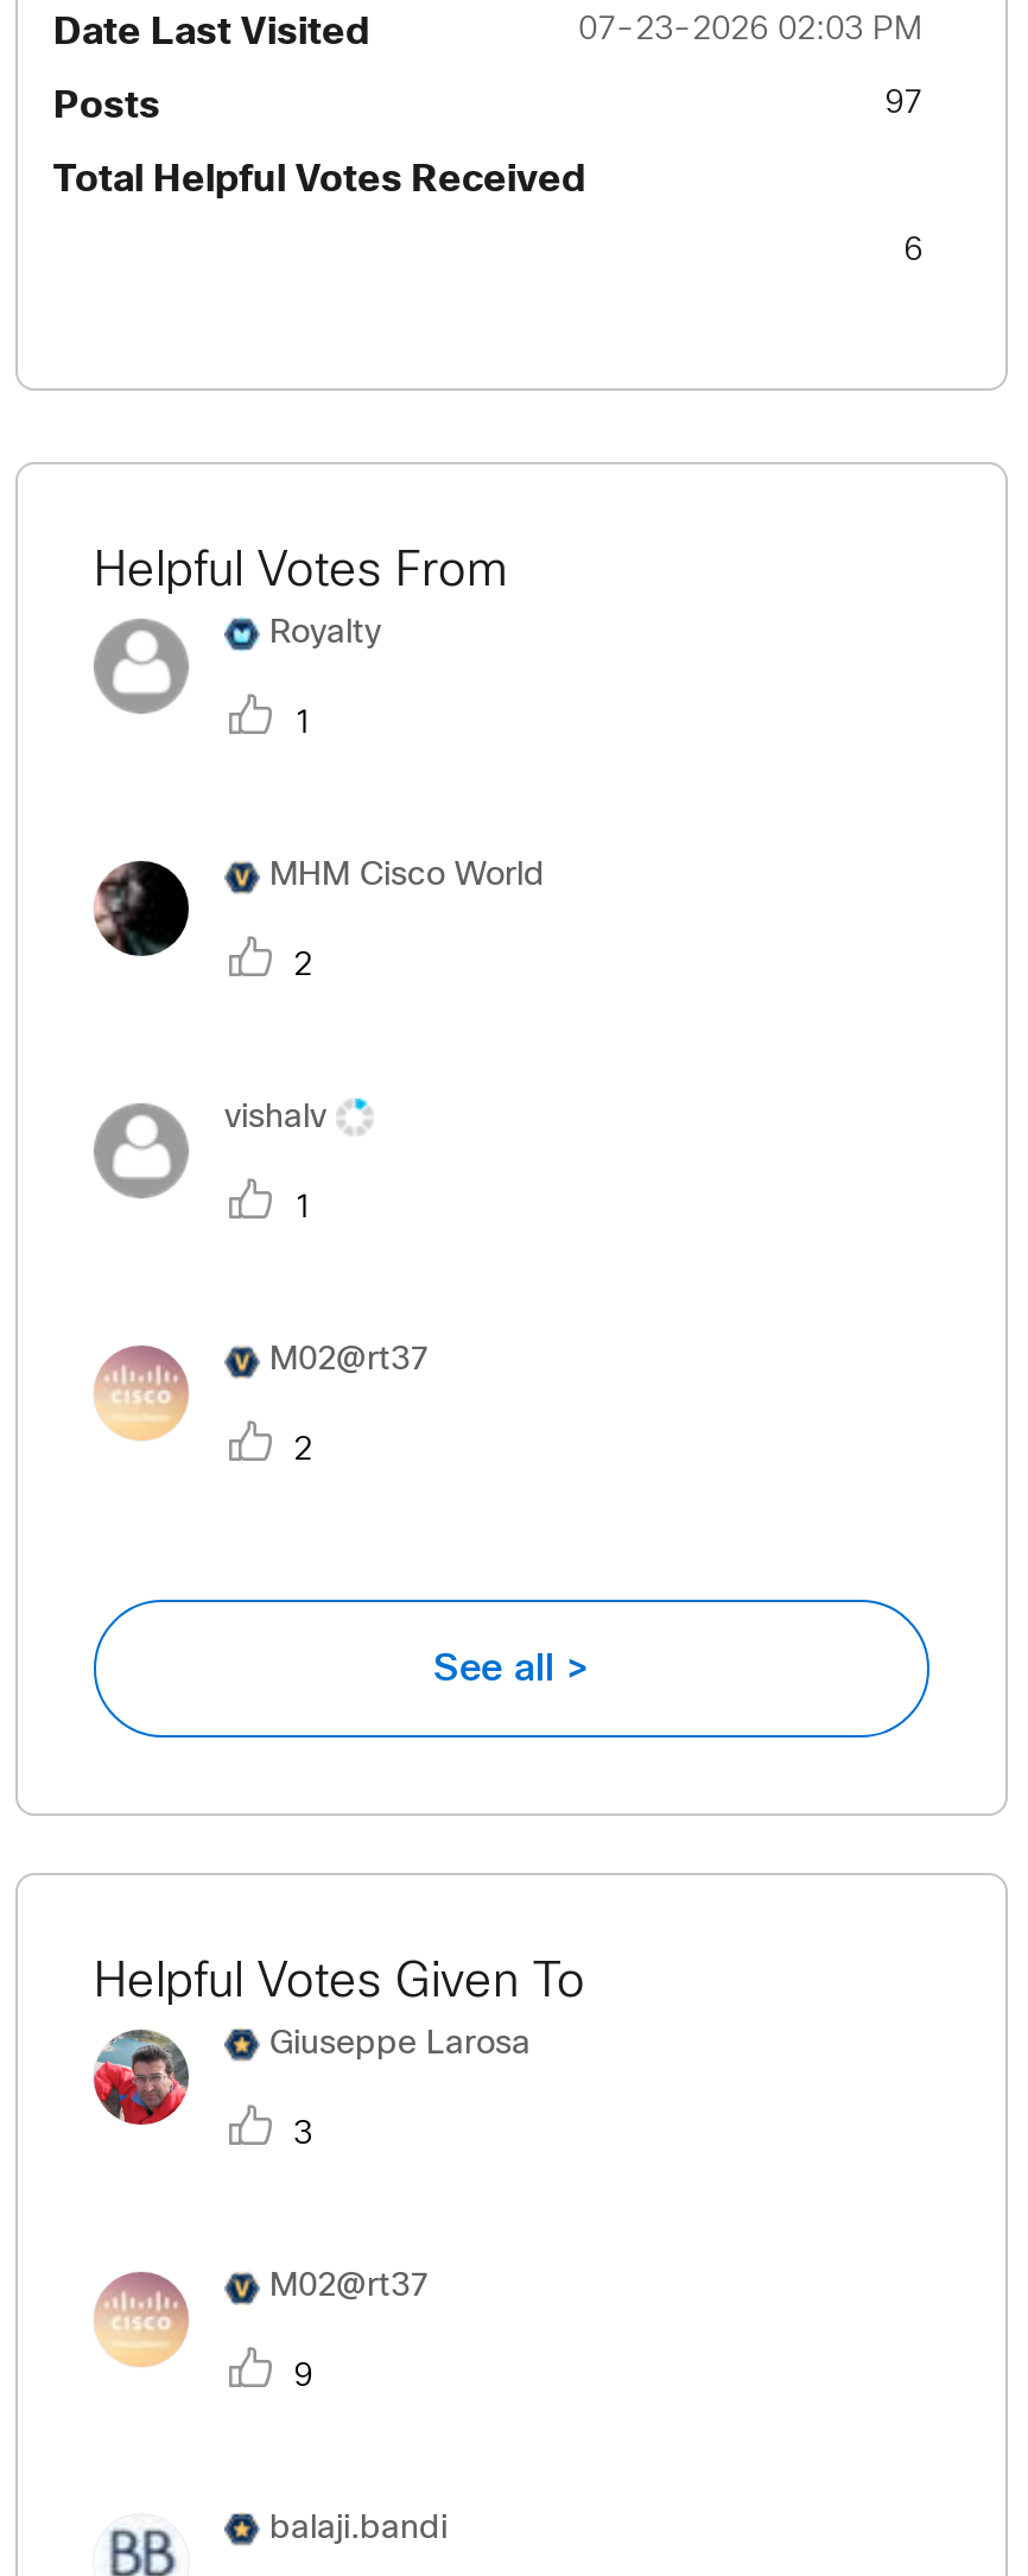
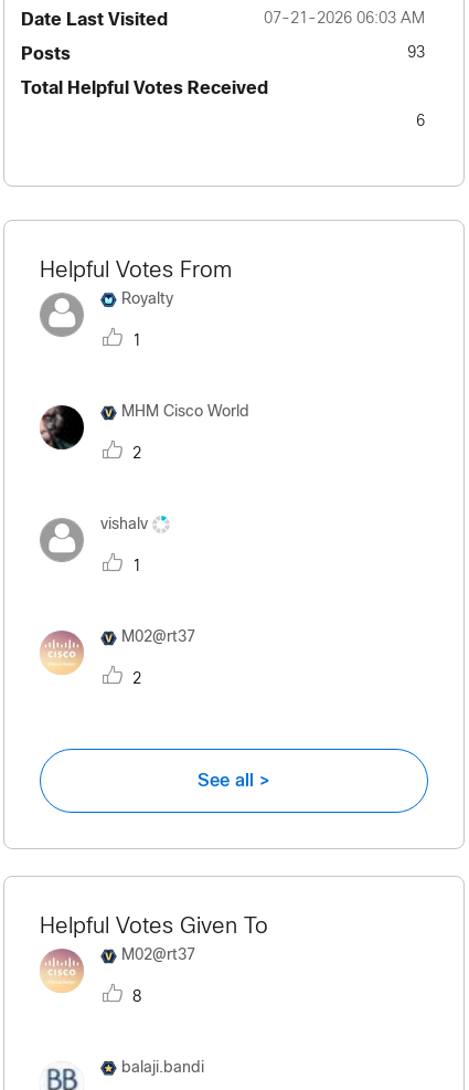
[578,15,922,46] 07-23-2026 02:03 PM -> [264,12,425,27] 07-21-2026 06:03 AM
[884,89,922,120] 97 -> [407,46,425,61] 93
[91,2027,531,2151] [image] | Giuseppe Larosa | 3 -> none
[284,2362,312,2393] 9 -> [128,991,141,1005] 8

